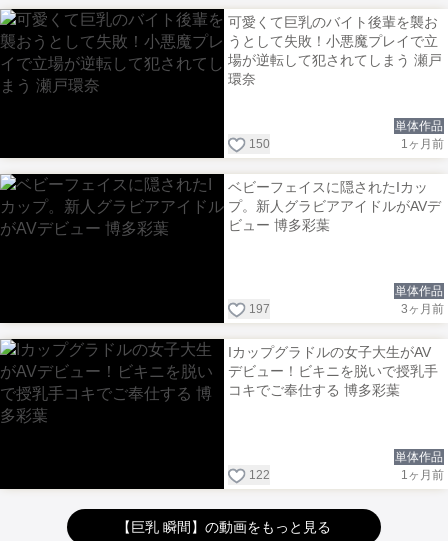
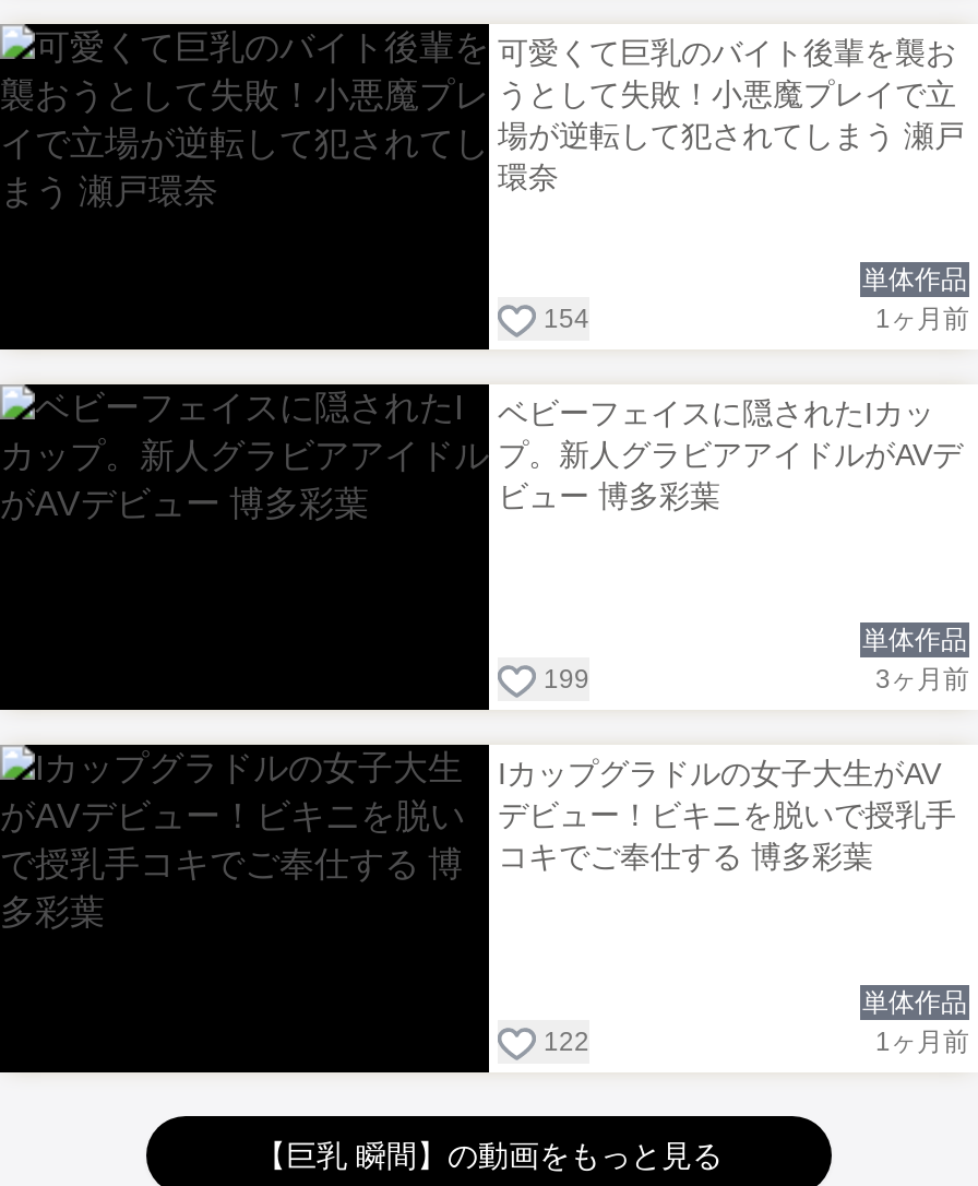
[249,137,270,151] 150 -> [544,304,589,334] 154
[249,302,270,316] 197 -> [544,665,589,695] 199

